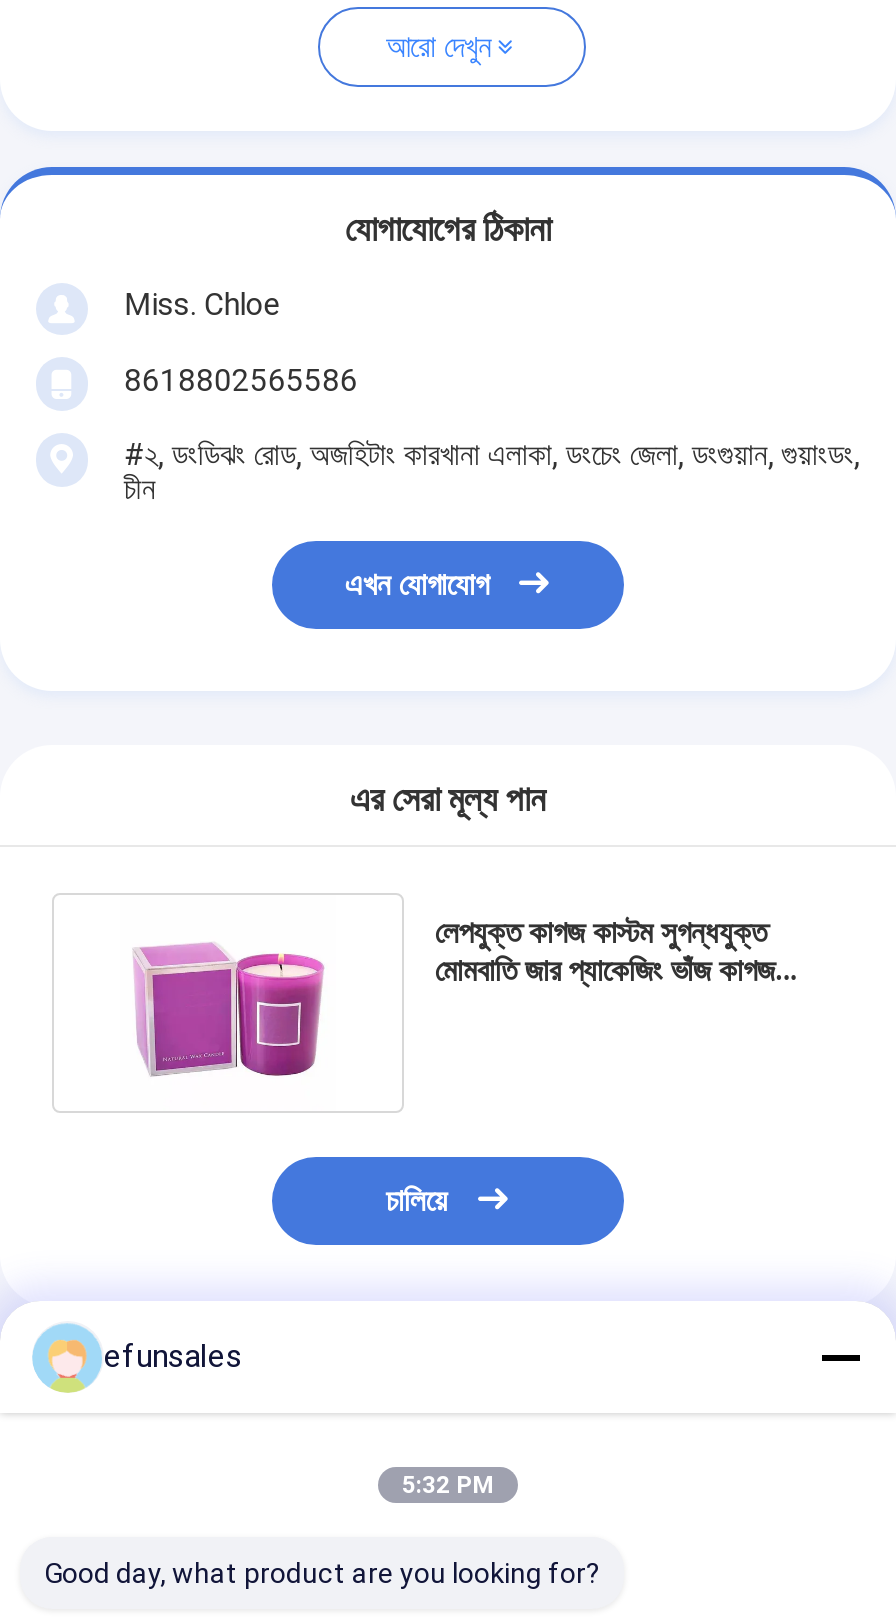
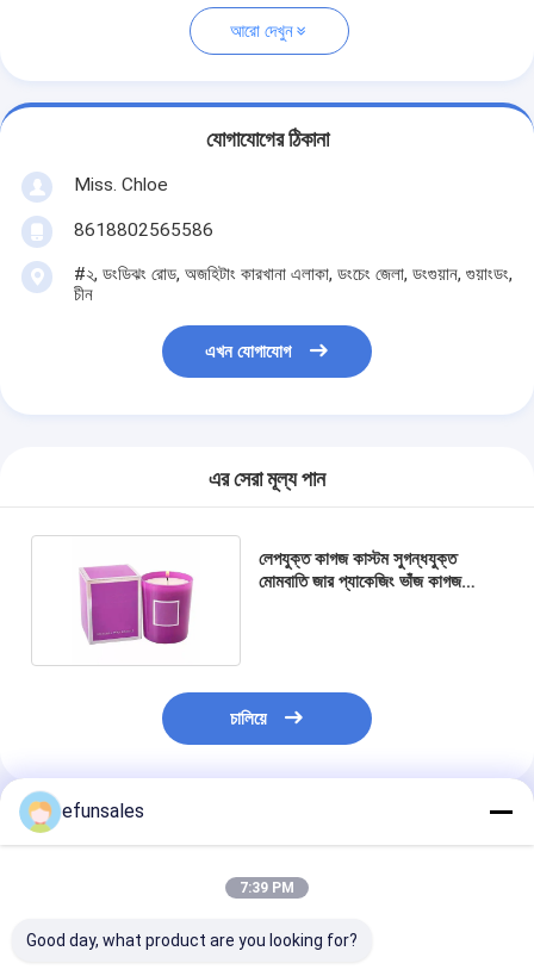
[402,1471,494,1499] 5:32 PM -> [240,879,294,896] 7:39 PM

